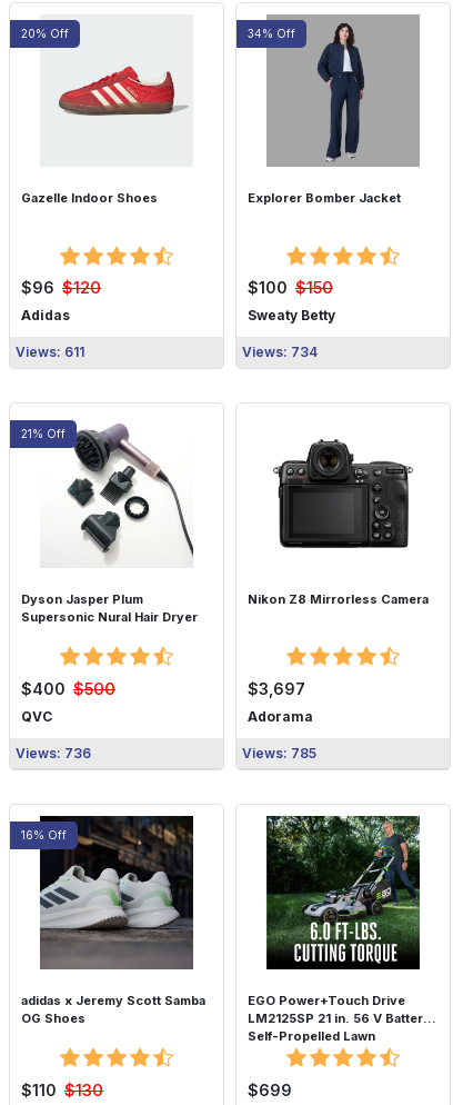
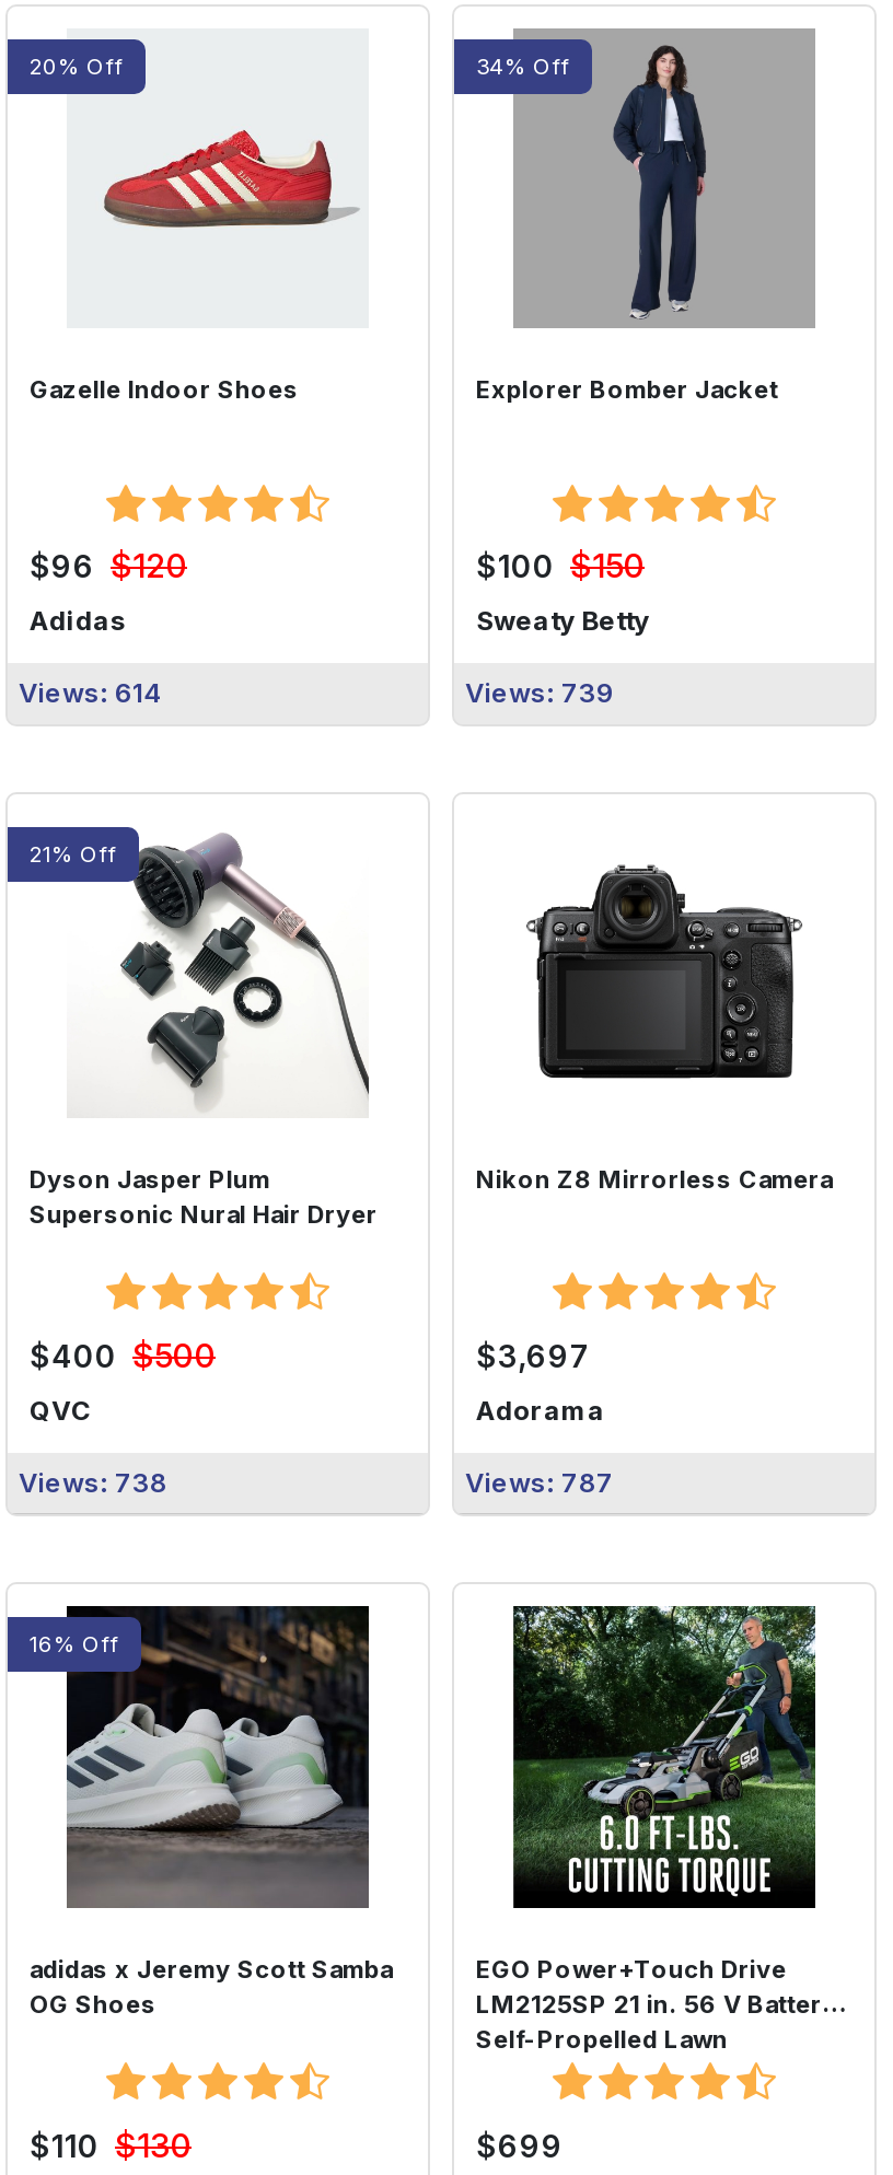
[16,344,84,361] Views: 611 -> [19,677,161,710] Views: 614
[242,344,318,361] Views: 734 -> [465,677,614,710] Views: 739
[16,745,91,761] Views: 736 -> [19,1466,167,1499] Views: 738
[242,745,316,761] Views: 785 -> [465,1466,614,1499] Views: 787

